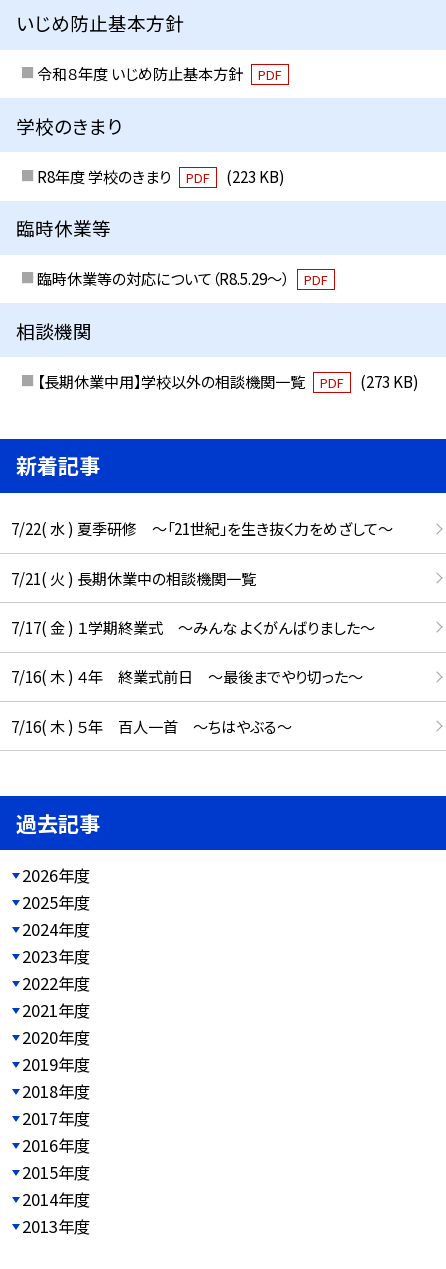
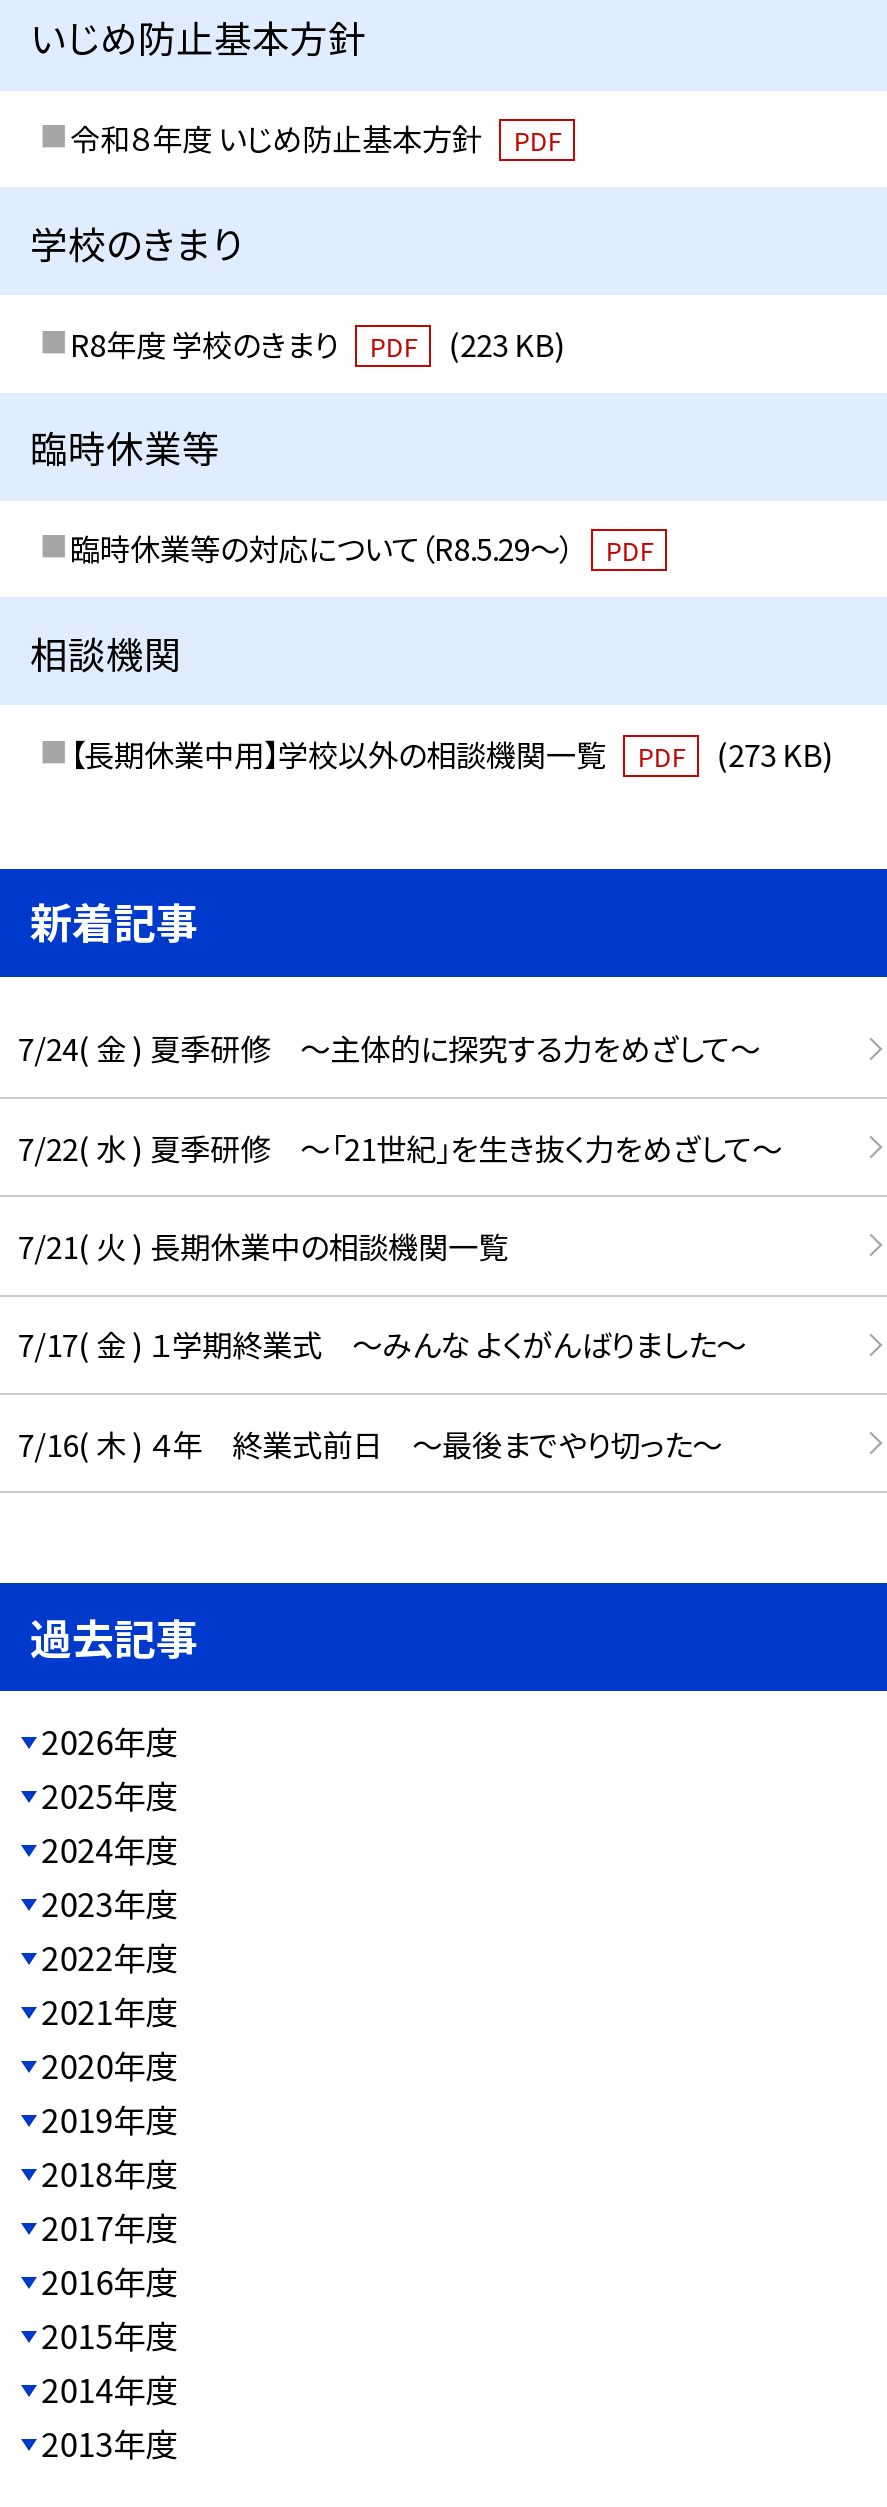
none -> [18,1026,760,1070] 7/24( 金 ) 夏季研修 ～主体的に探究する力をめざして～
moved [11,517,393,687] -> [18,1124,782,1464]: 7/22( 水 ) 夏季研修 ～「21世紀」を生き抜く力をめざして～ | 7/21( 火 ) 長期休業中の相談機関一覧 | 7/17( 金 ) １学期終業式 ～みんな よくがんばりました～ | 7/16( 木 ) ４年 終業式前日 ～最後までやり切った～
[11,714,292,736] 7/16( 木 ) ５年 百人一首 ～ちはやぶる～ -> none

